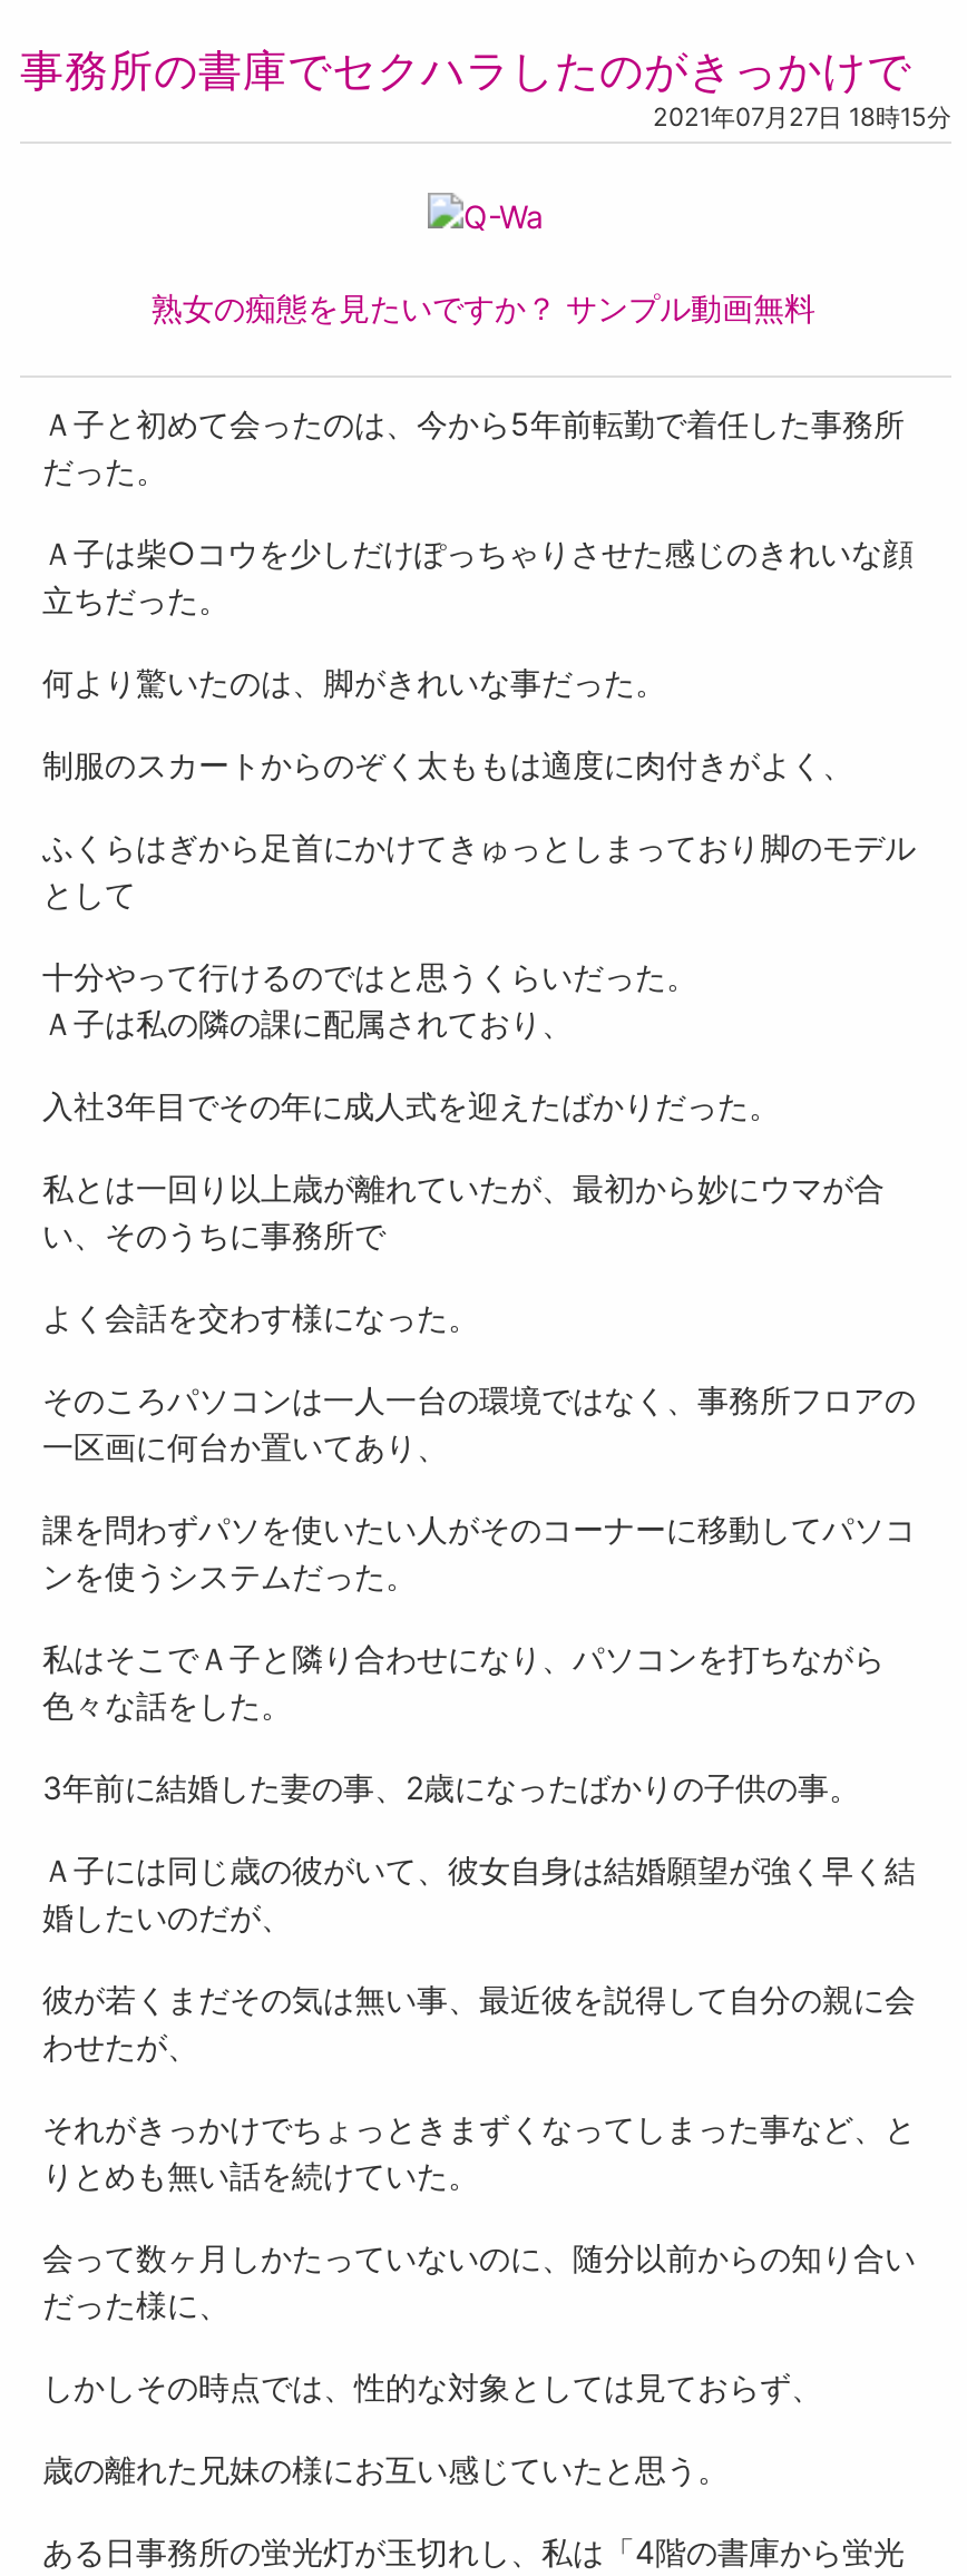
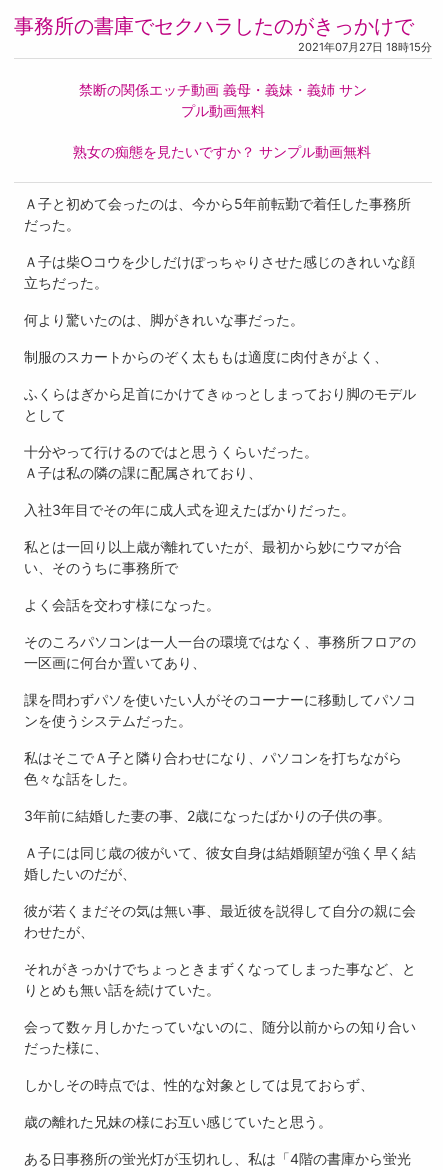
none -> [79,81,367,119] 禁断の関係エッチ動画 義母・義妹・義姉 サン | プル動画無料

